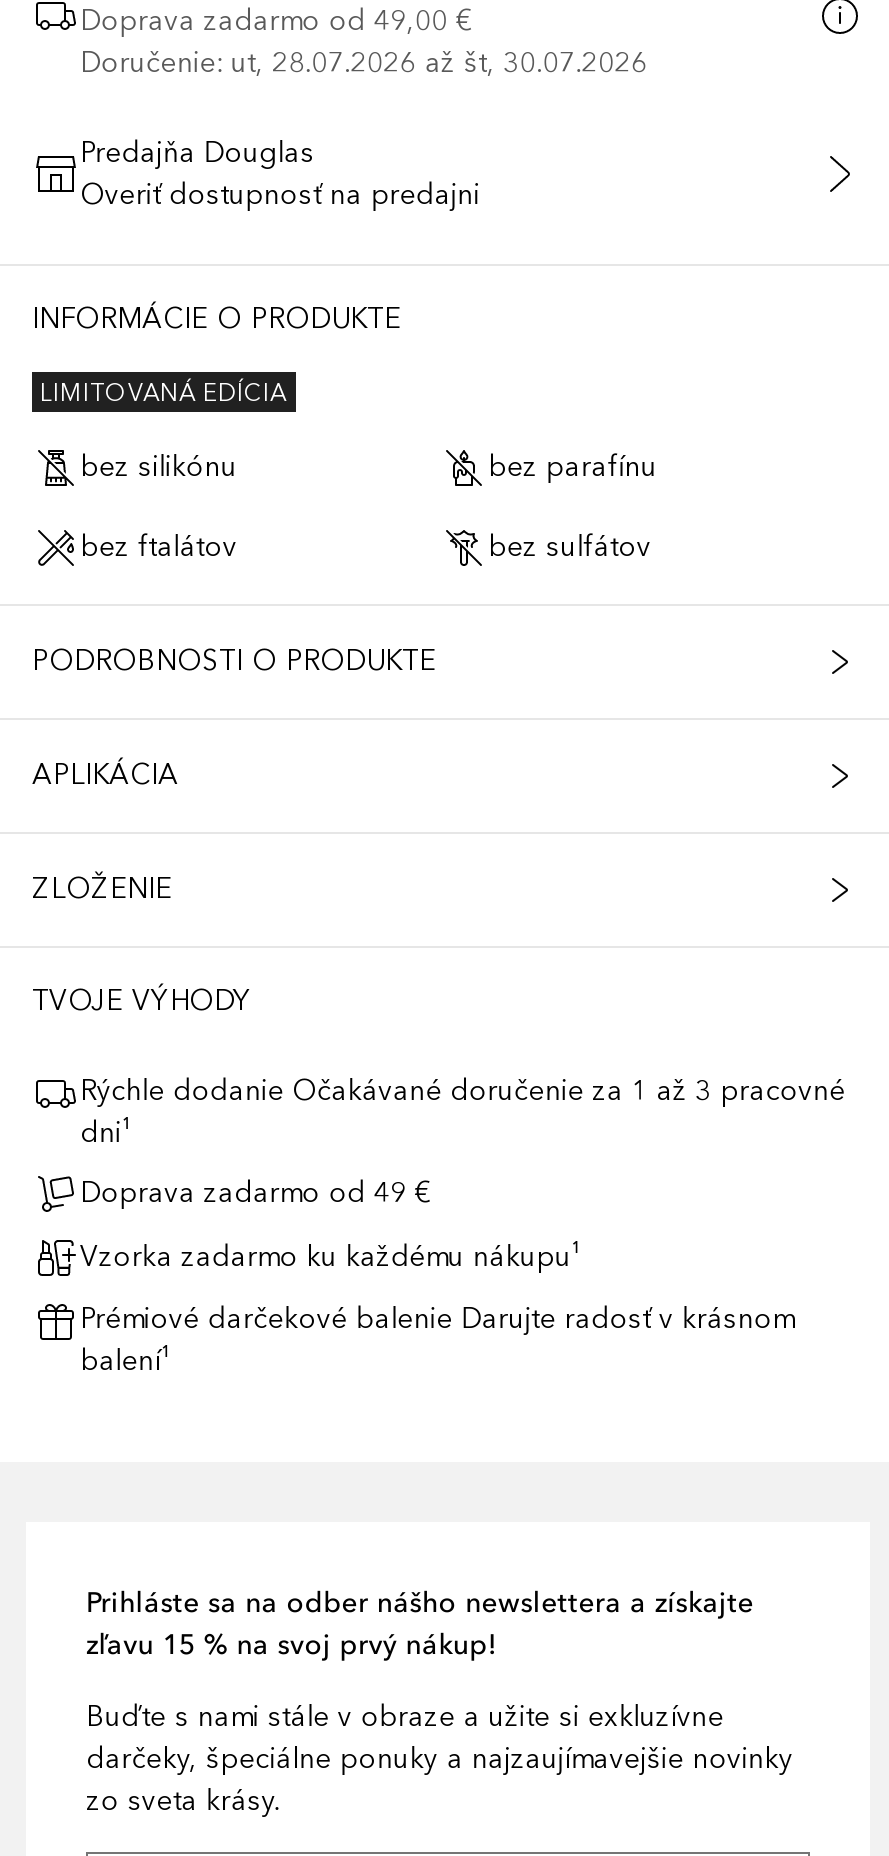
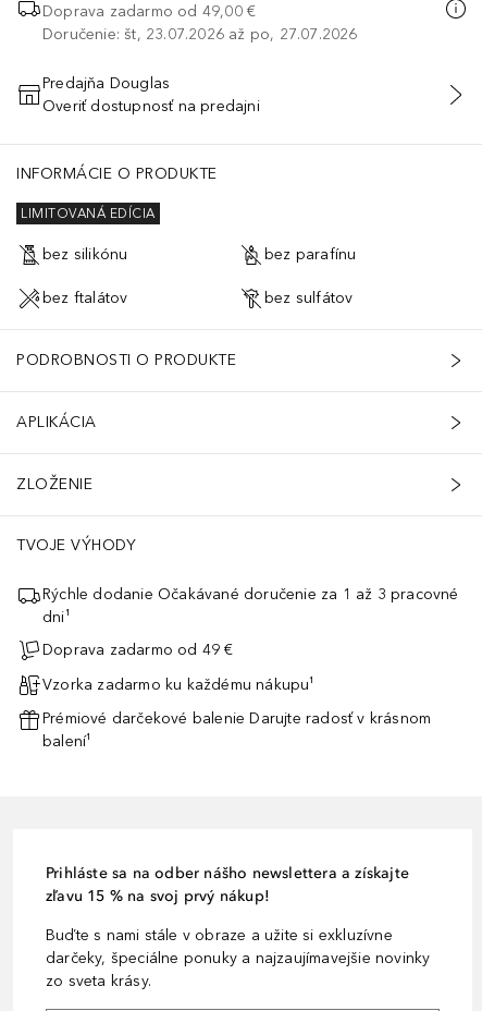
[80,46,647,80] Doručenie: ut, 28.07.2026 až št, 30.07.2026 -> [42,25,358,43] Doručenie: št, 23.07.2026 až po, 27.07.2026

